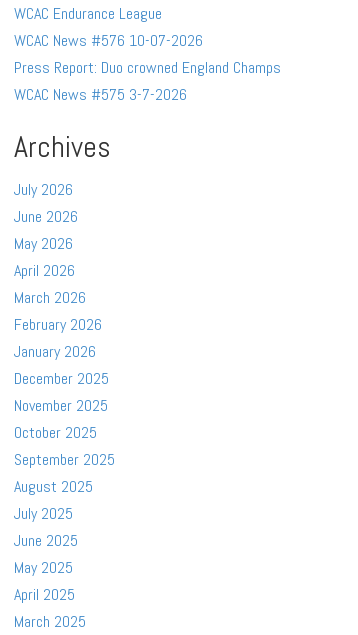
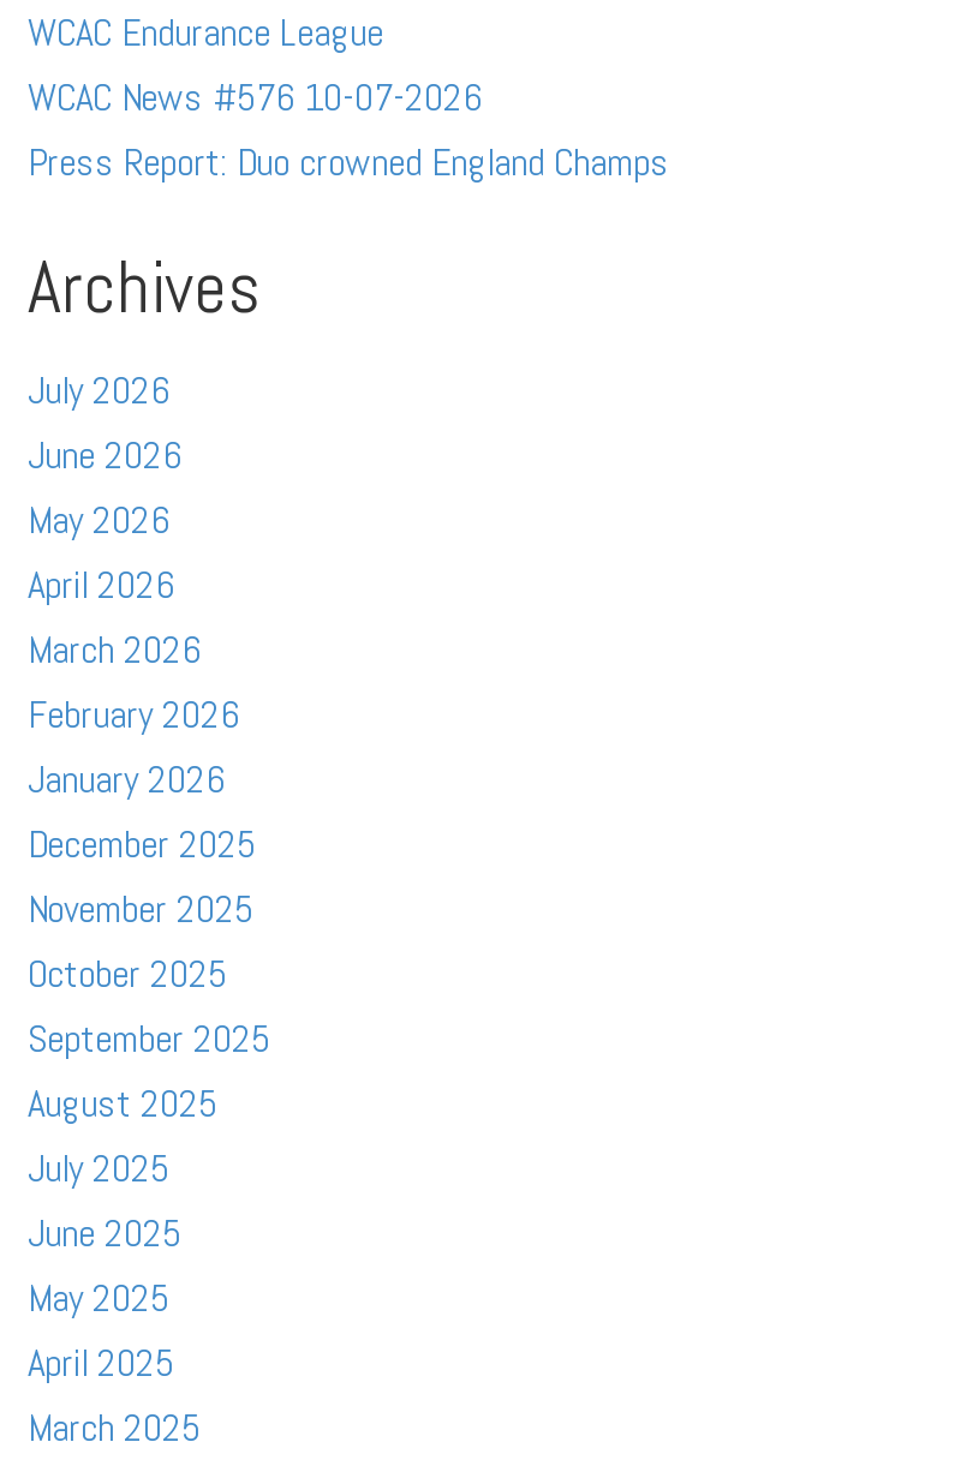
[14,84,187,105] WCAC News #575 3-7-2026 -> none

